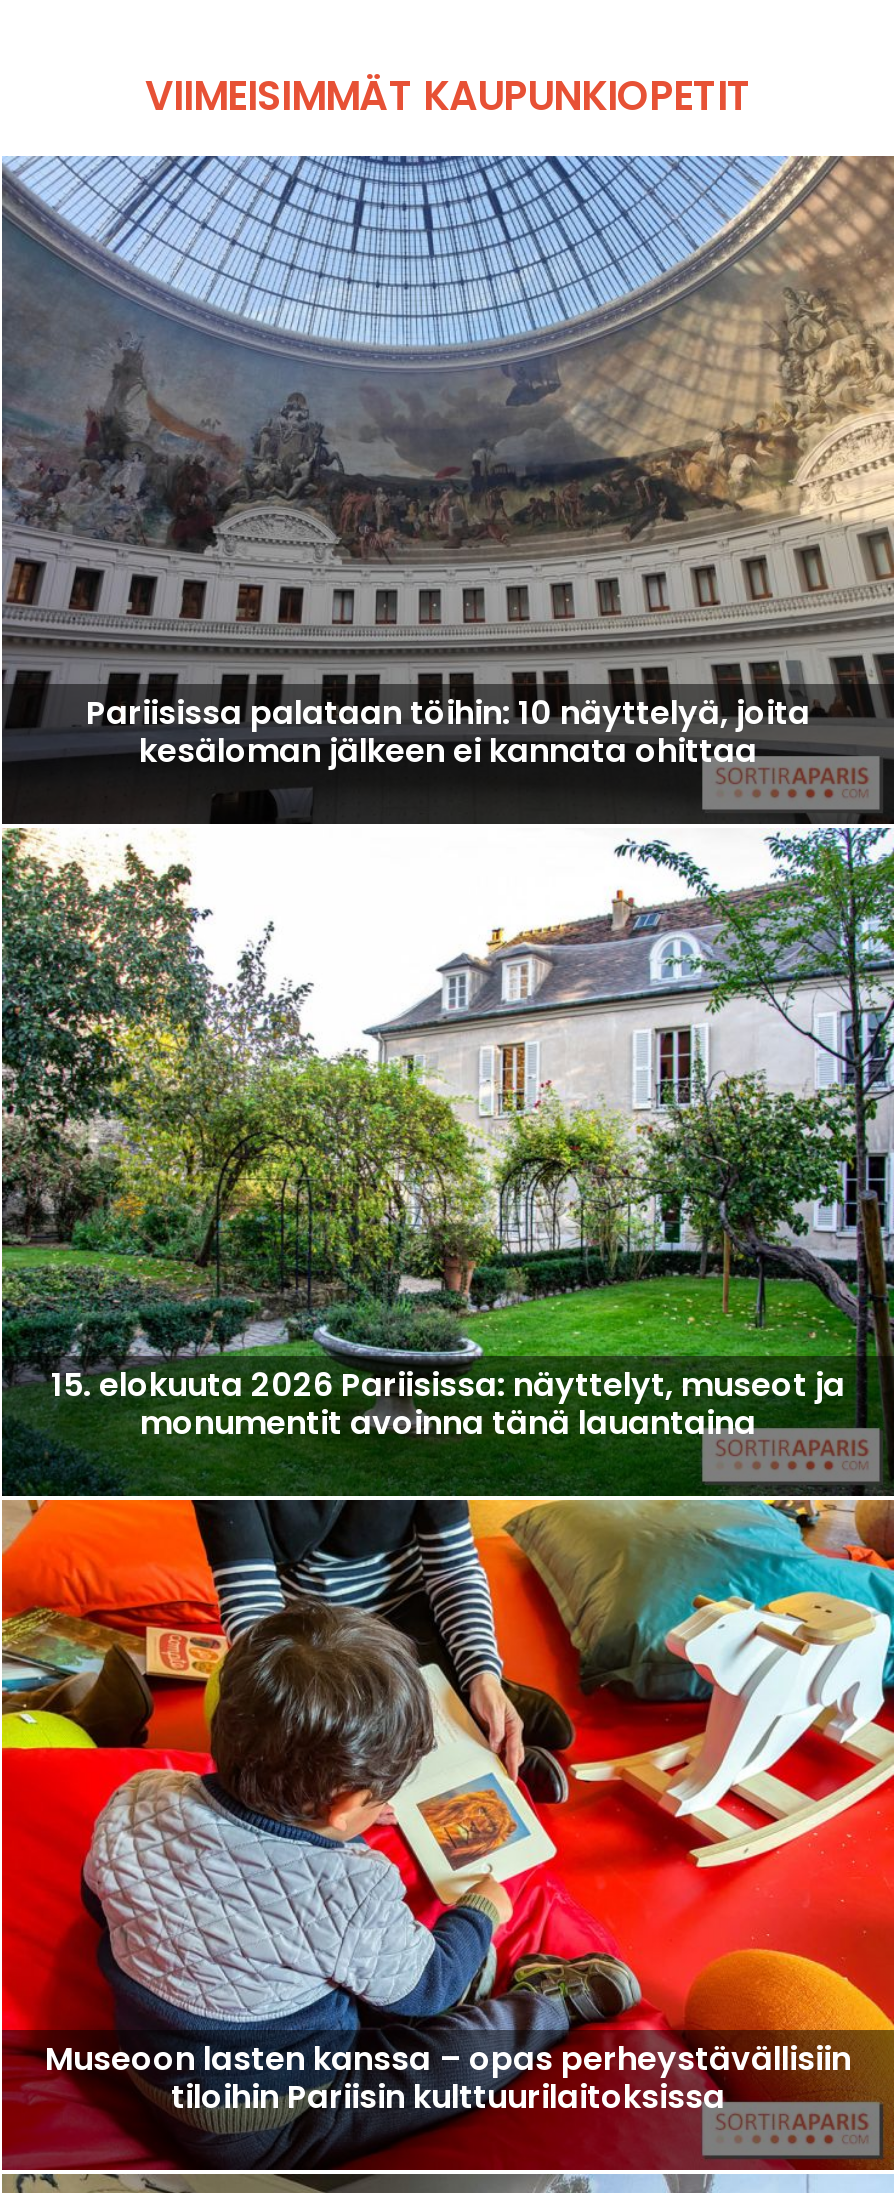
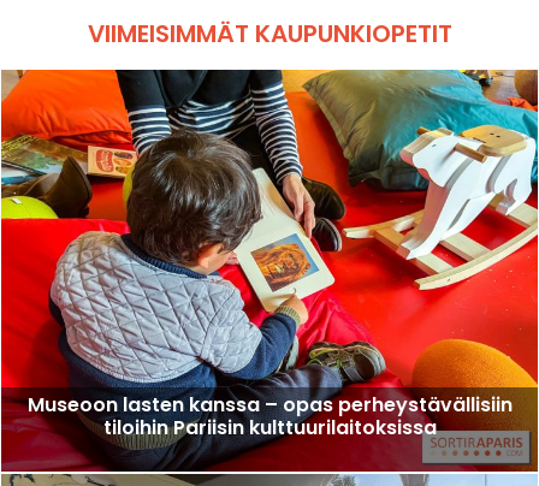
[6,154,890,1500] [image] | Pariisissa palataan töihin: 10 näyttelyä, joita | kesäloman jälkeen ei kannata ohittaa -> none
[51,1362,845,1446] 15. elokuuta 2026 Pariisissa: näyttelyt, museot ja | monumentit avoinna tänä lauantaina -> none

